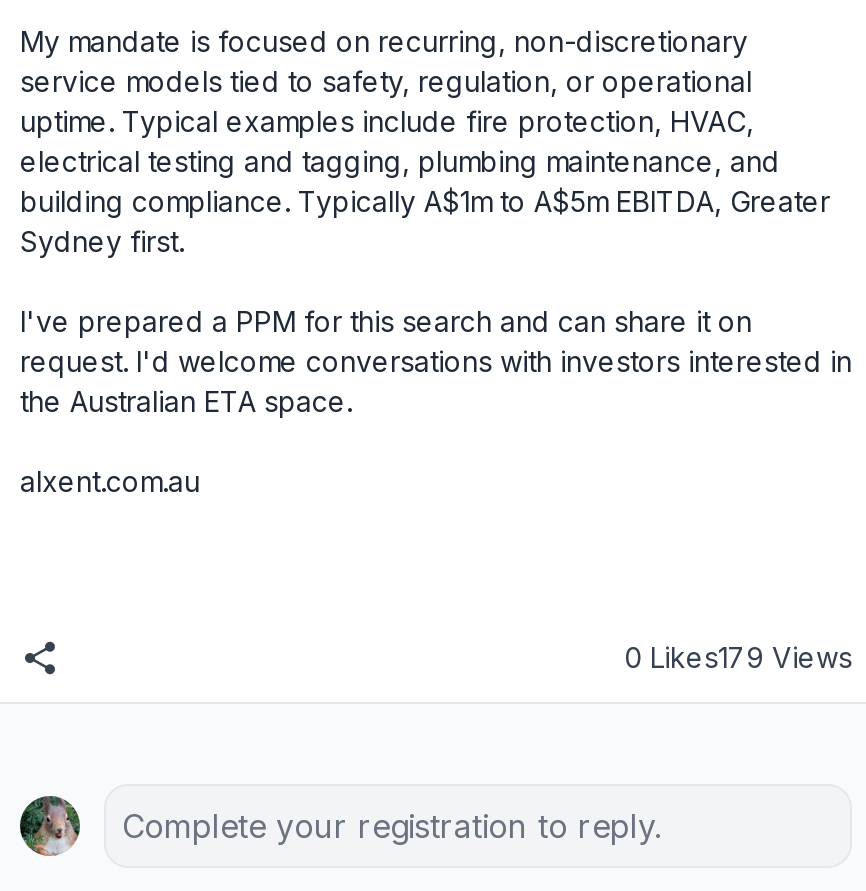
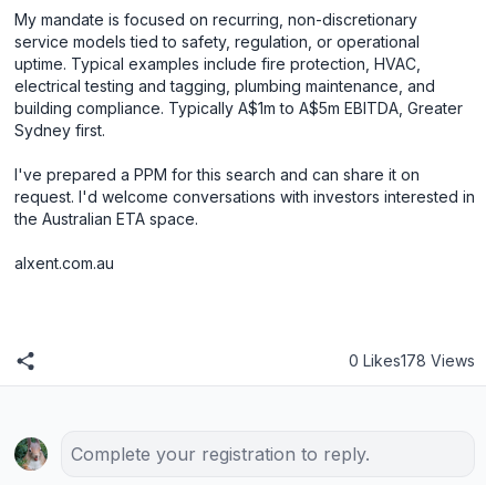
[624,640,852,674] 0 Likes179 Views -> [349,351,475,370] 0 Likes178 Views

